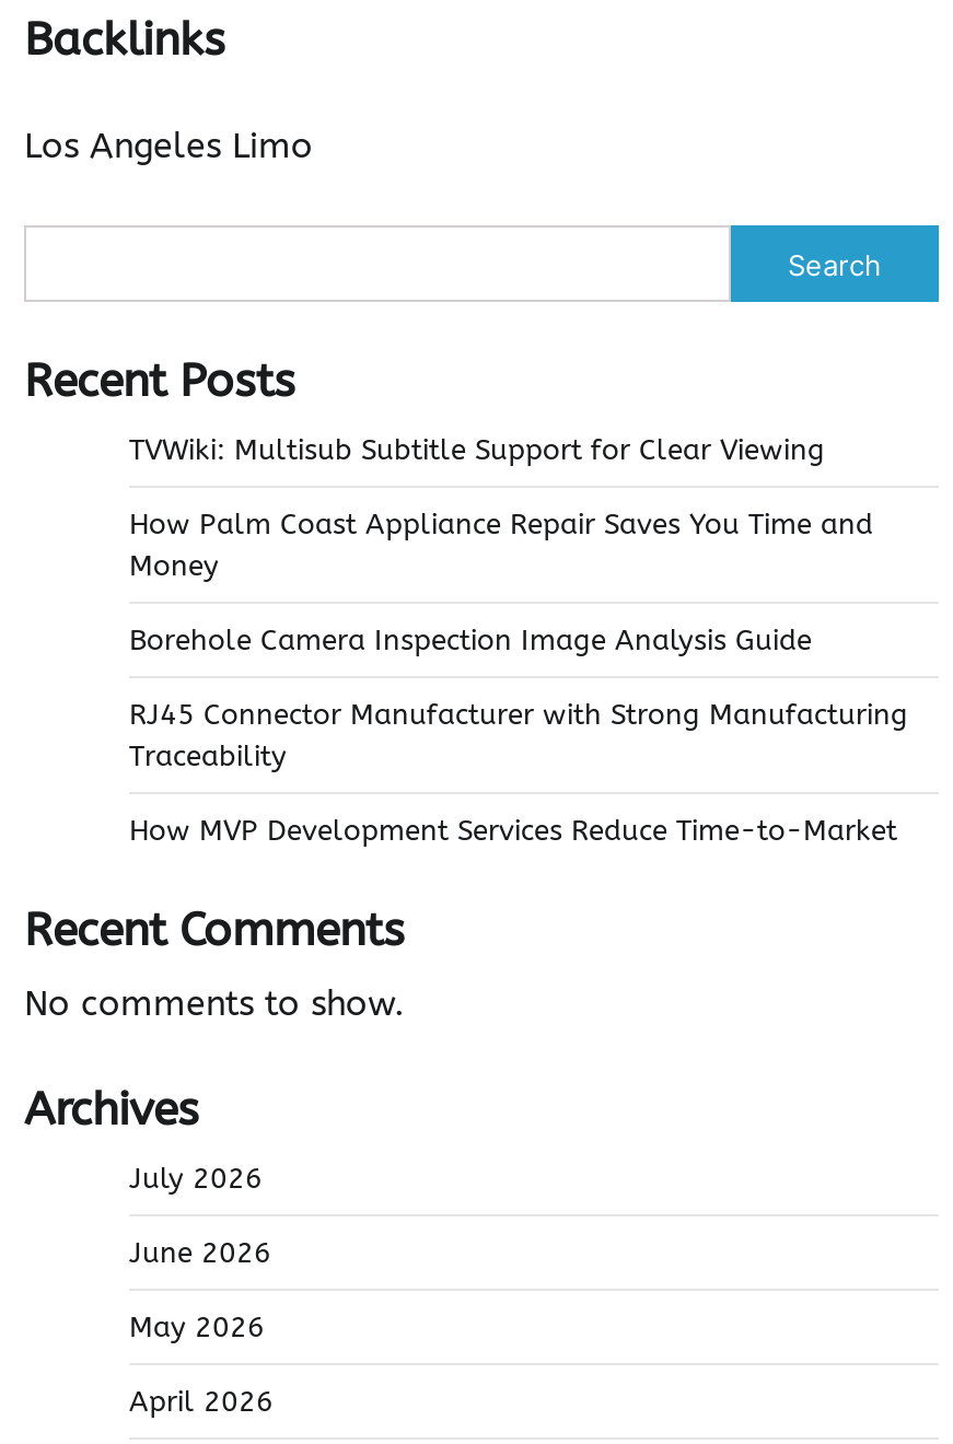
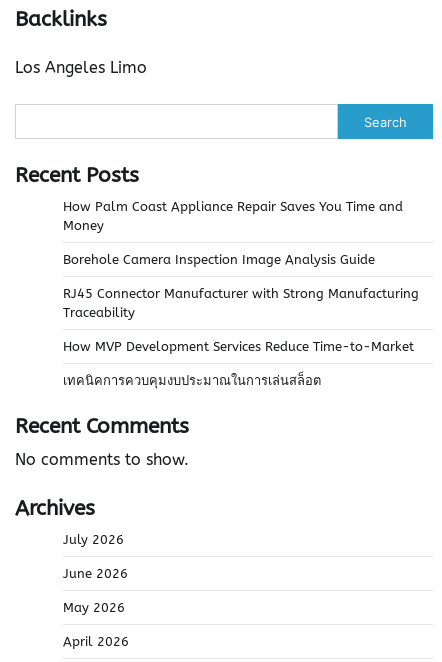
[129,434,825,466] TVWiki: Multisub Subtitle Support for Clear Viewing -> none
moved [129,508,908,847] -> [63,199,419,354]: How Palm Coast Appliance Repair Saves You Time and | Money | Borehole Camera Inspection Image Analysis Guide | RJ45 Connector Manufacturer with Strong Manufacturing | Traceability | How MVP Development Services Reduce Time-to-Market
none -> [63,373,321,388] เทคนิคการควบคุมงบประมาณในการเล่นสล็อต

